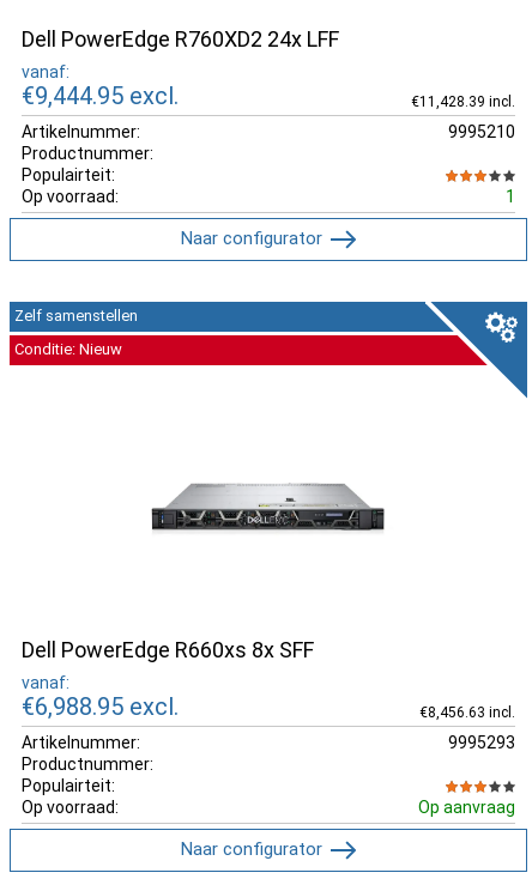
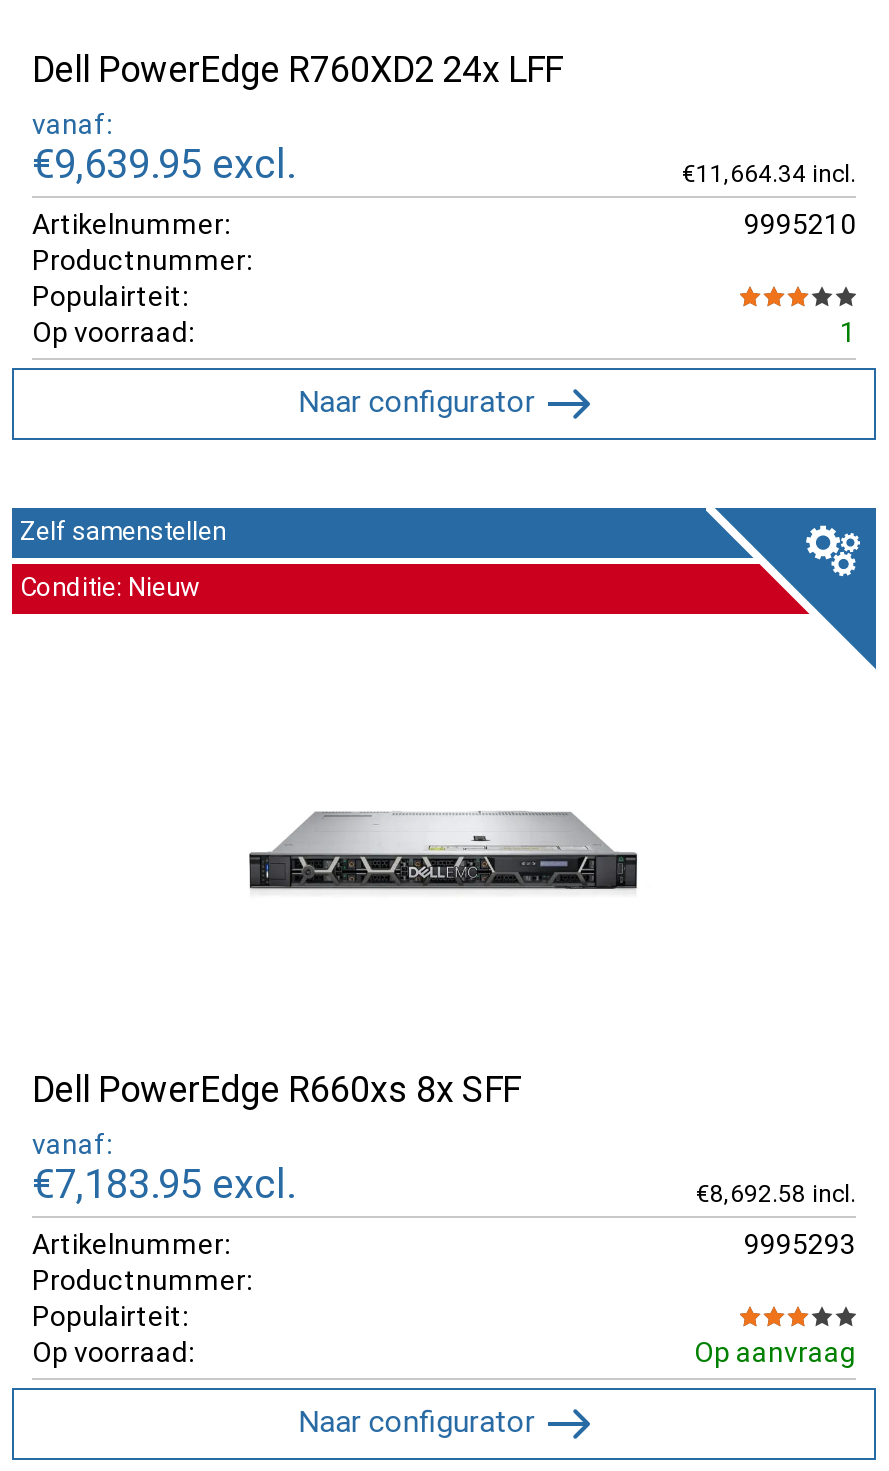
[22,82,179,110] €9,444.95 excl. -> [32,140,294,188] €9,639.95 excl.
[411,94,515,110] €11,428.39 incl. -> [682,160,856,188] €11,664.34 incl.
[22,692,179,721] €6,988.95 excl. -> [32,1160,294,1208] €7,183.95 excl.
[419,704,515,721] €8,456.63 incl. -> [696,1180,856,1208] €8,692.58 incl.

